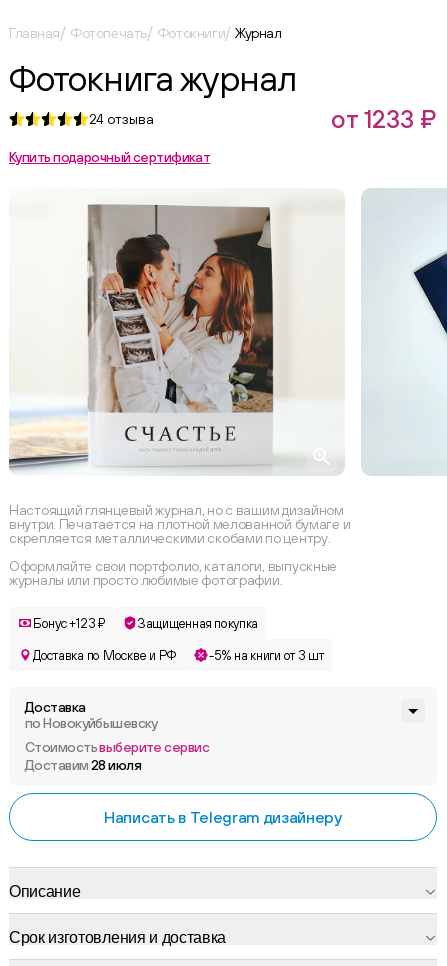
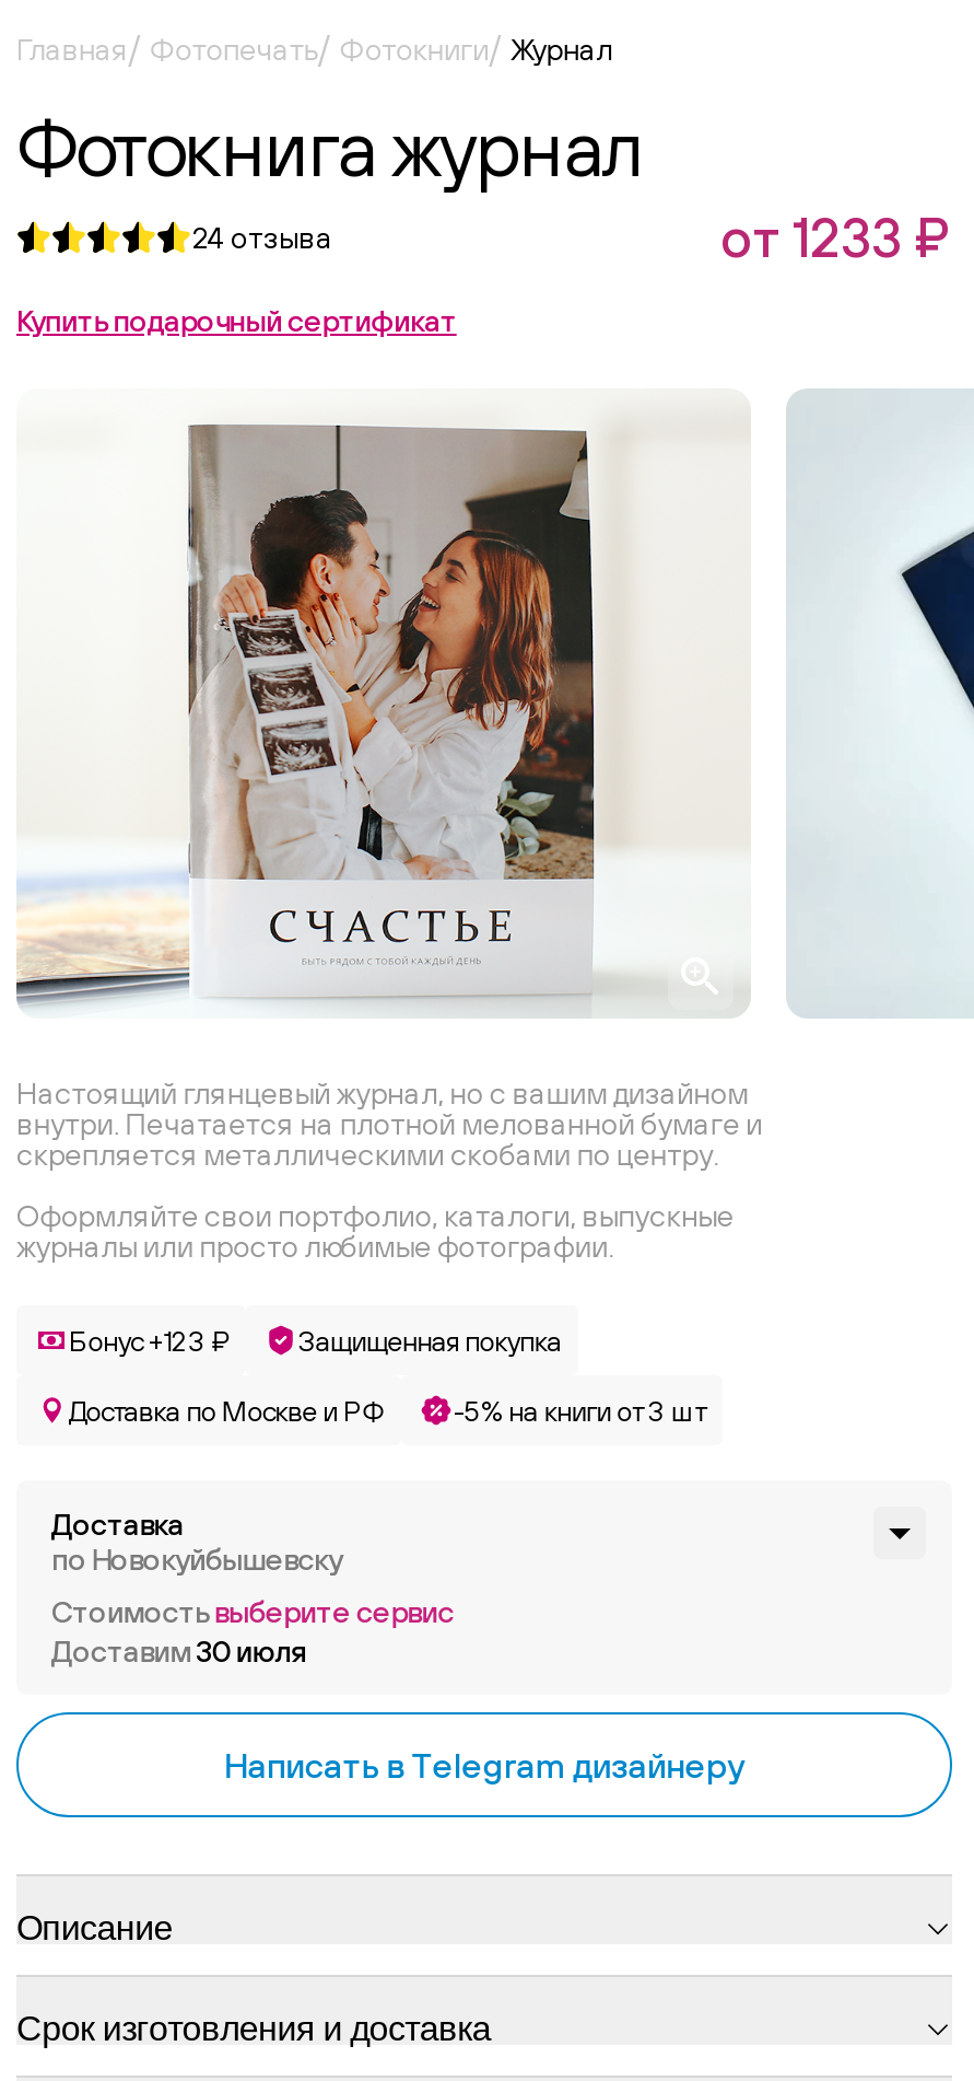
[25,757,141,773] Доставим 28 июля -> [51,1634,307,1669] Доставим 30 июля

